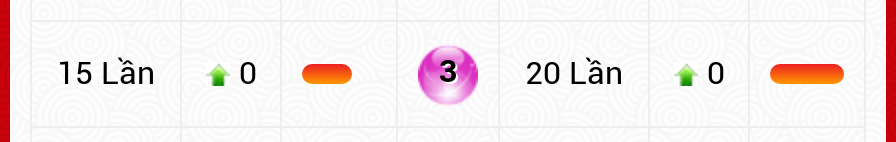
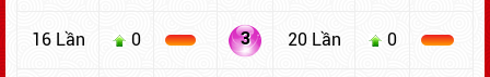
[57,53,155,91] 15 Lần -> [31,29,85,49] 16 Lần

